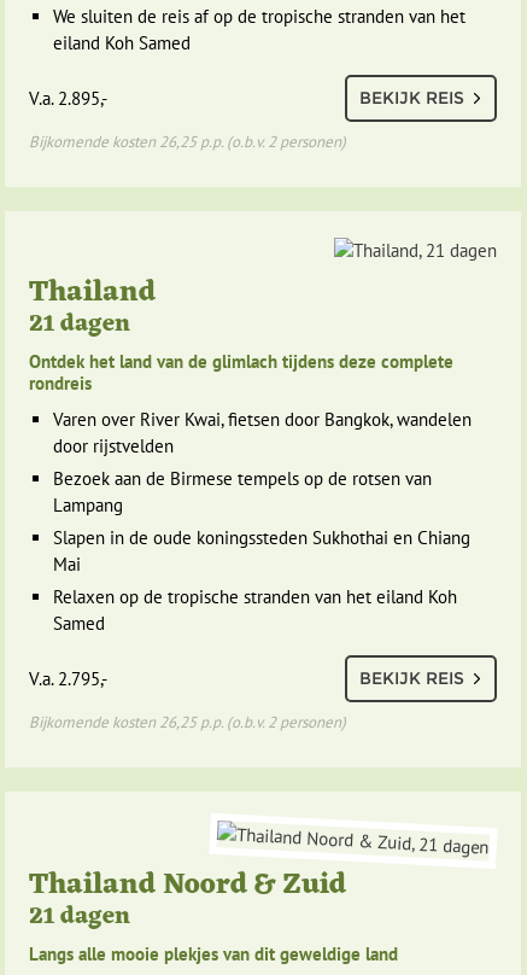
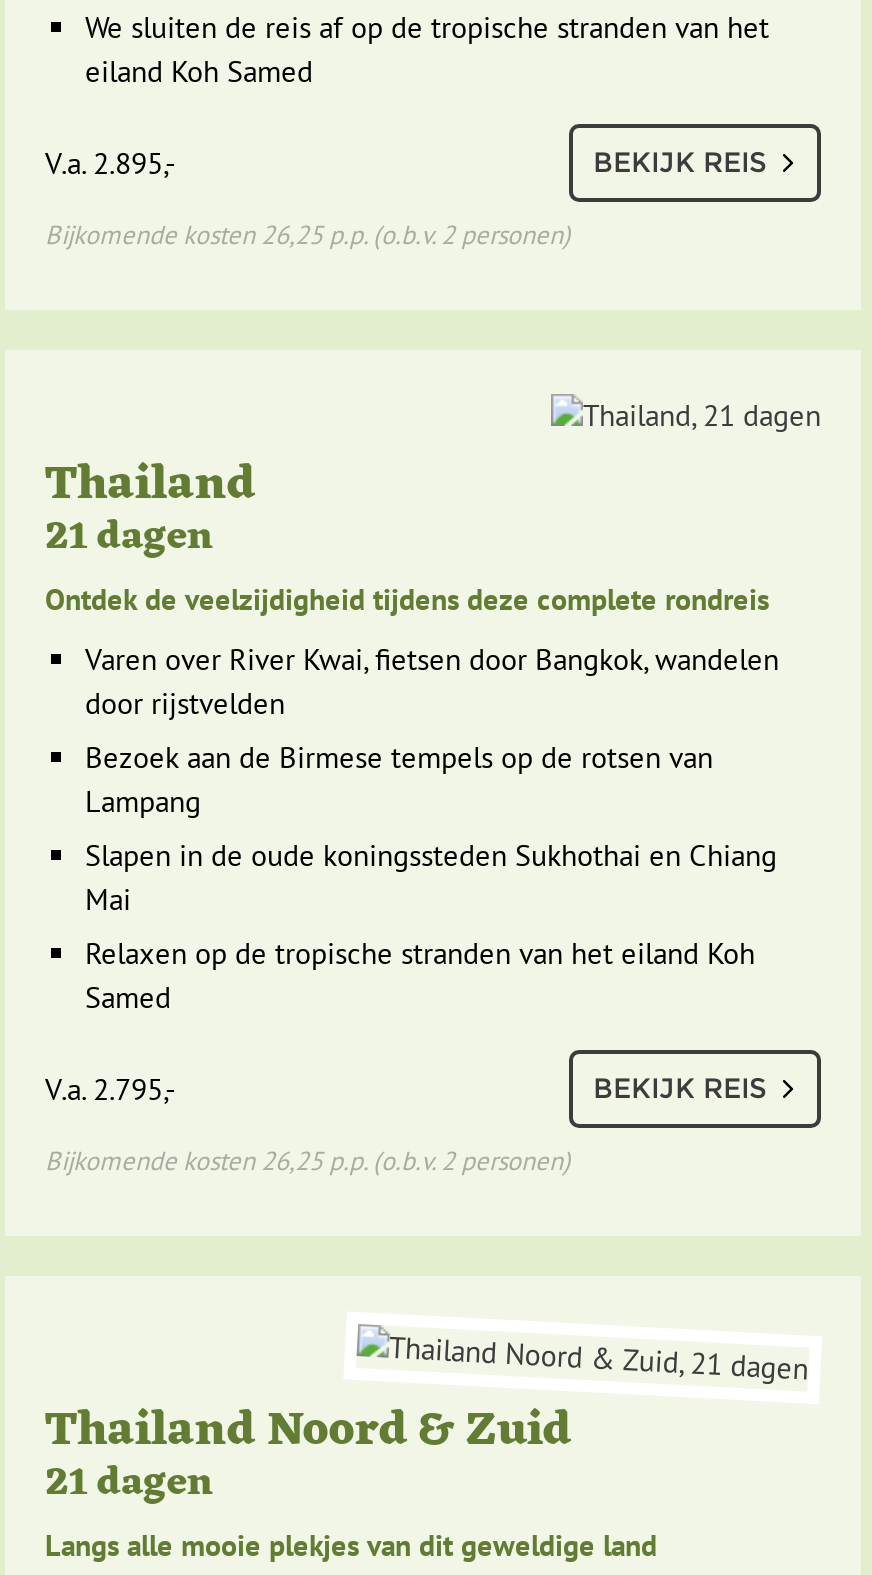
[29,349,453,394] Ontdek het land van de glimlach tijdens deze complete | rondreis -> [45,579,769,617] Ontdek de veelzijdigheid tijdens deze complete rondreis

